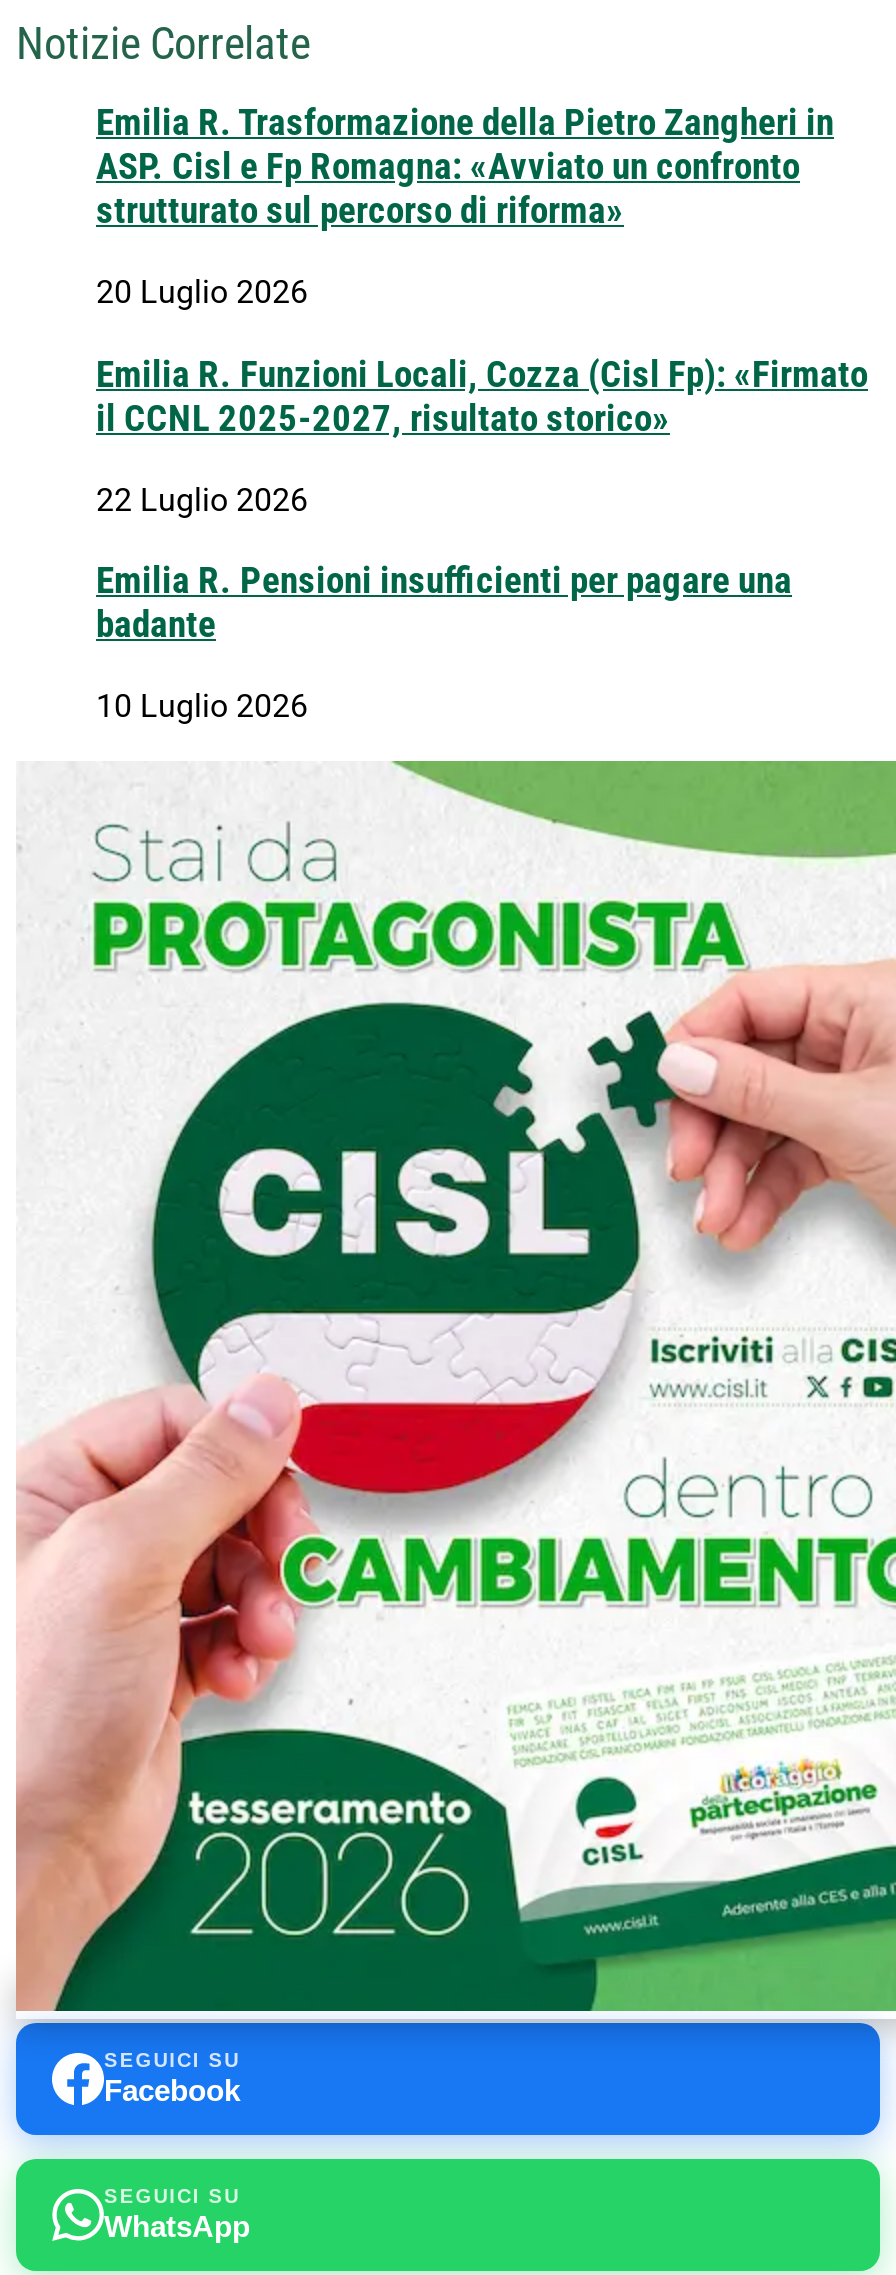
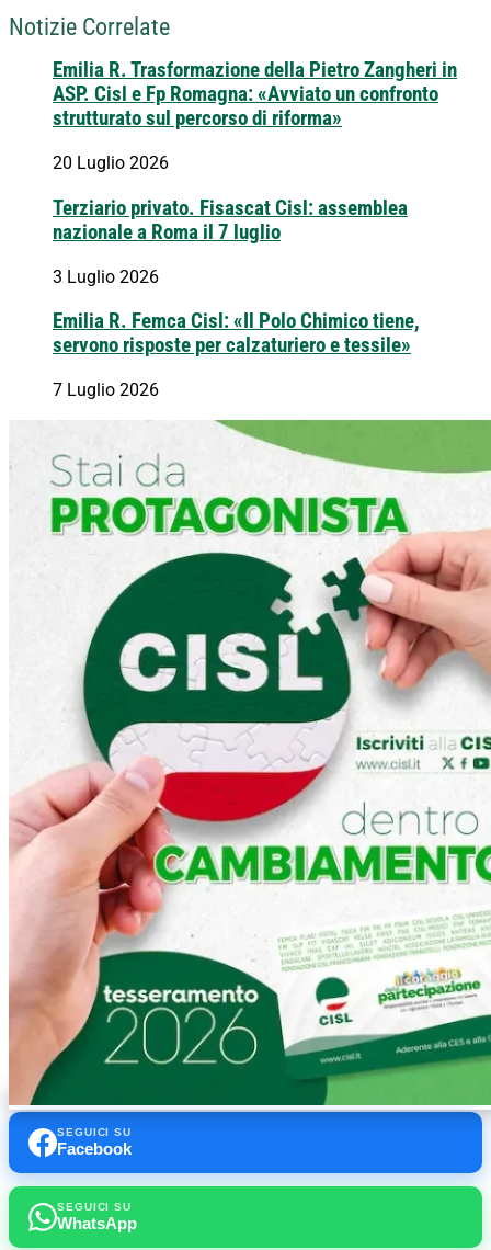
[96,353,868,441] Emilia R. Funzioni Locali, Cozza (Cisl Fp): «Firmato | il CCNL 2025-2027, risultato storico» -> [53,196,408,244] Terziario privato. Fisascat Cisl: assemblea | nazionale a Roma il 7 luglio
[96,480,308,518] 22 Luglio 2026 -> [53,266,159,287] 3 Luglio 2026
[96,560,792,648] Emilia R. Pensioni insufficienti per pagare una | badante -> [53,310,420,358] Emilia R. Femca Cisl: «Il Polo Chimico tiene, | servono risposte per calzaturiero e tessile»
[96,687,308,725] 10 Luglio 2026 -> [53,379,159,400] 7 Luglio 2026

